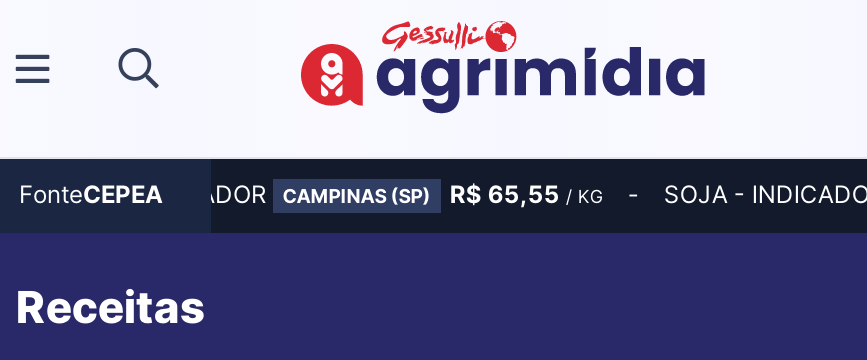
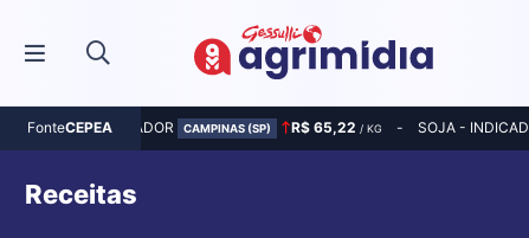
[450,179,604,209] R$ 65,55 / KG -> [292,118,383,136] R$ 65,22 / KG

